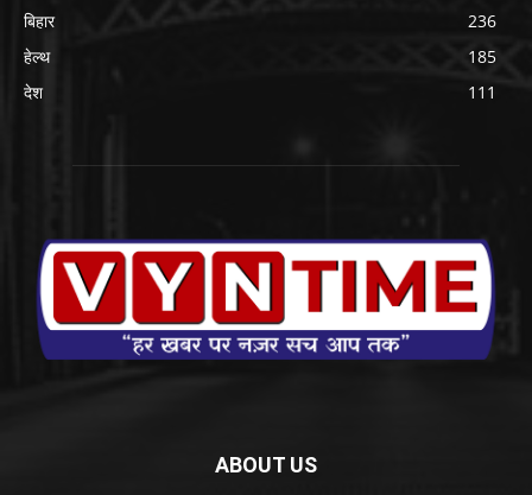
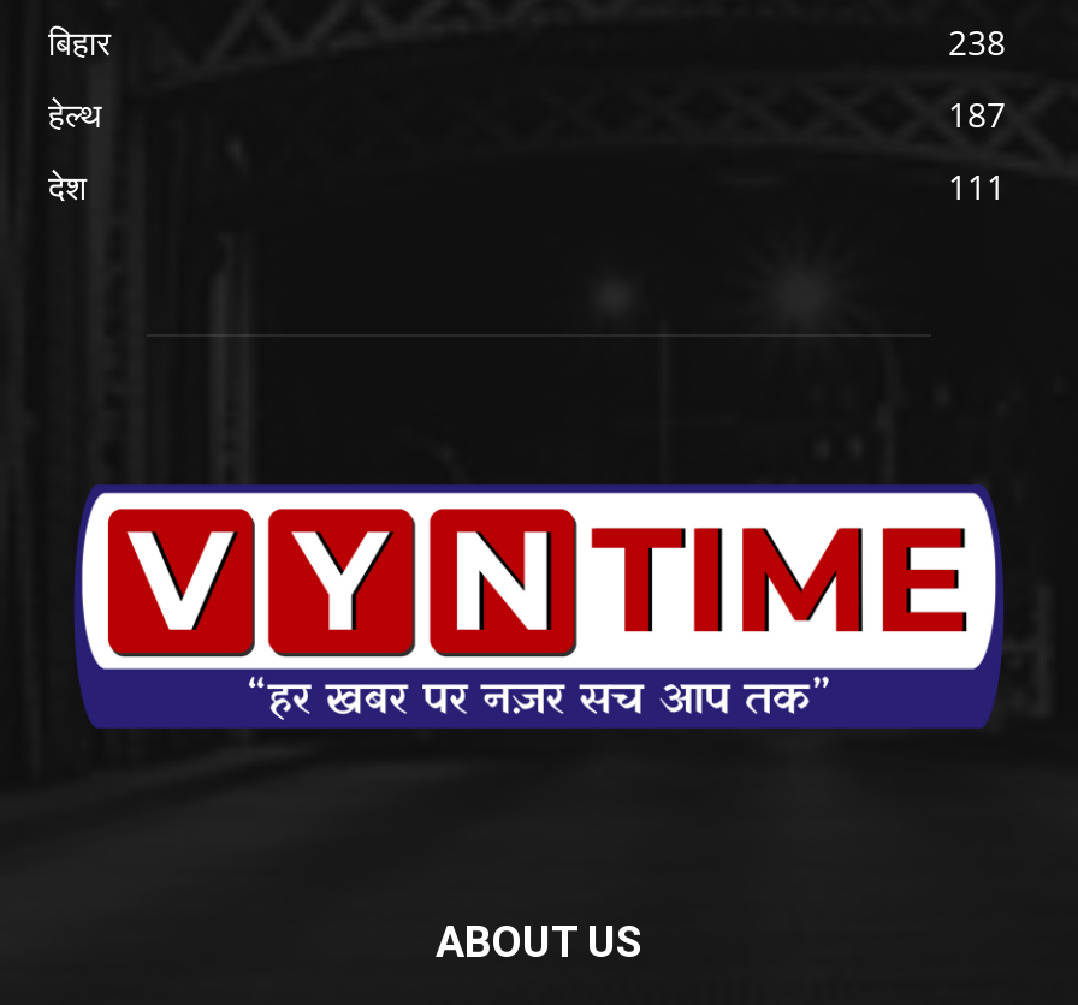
[468,10,496,32] 236 -> [948,20,1006,65] 238
[468,45,496,68] 185 -> [948,92,1006,138] 187

